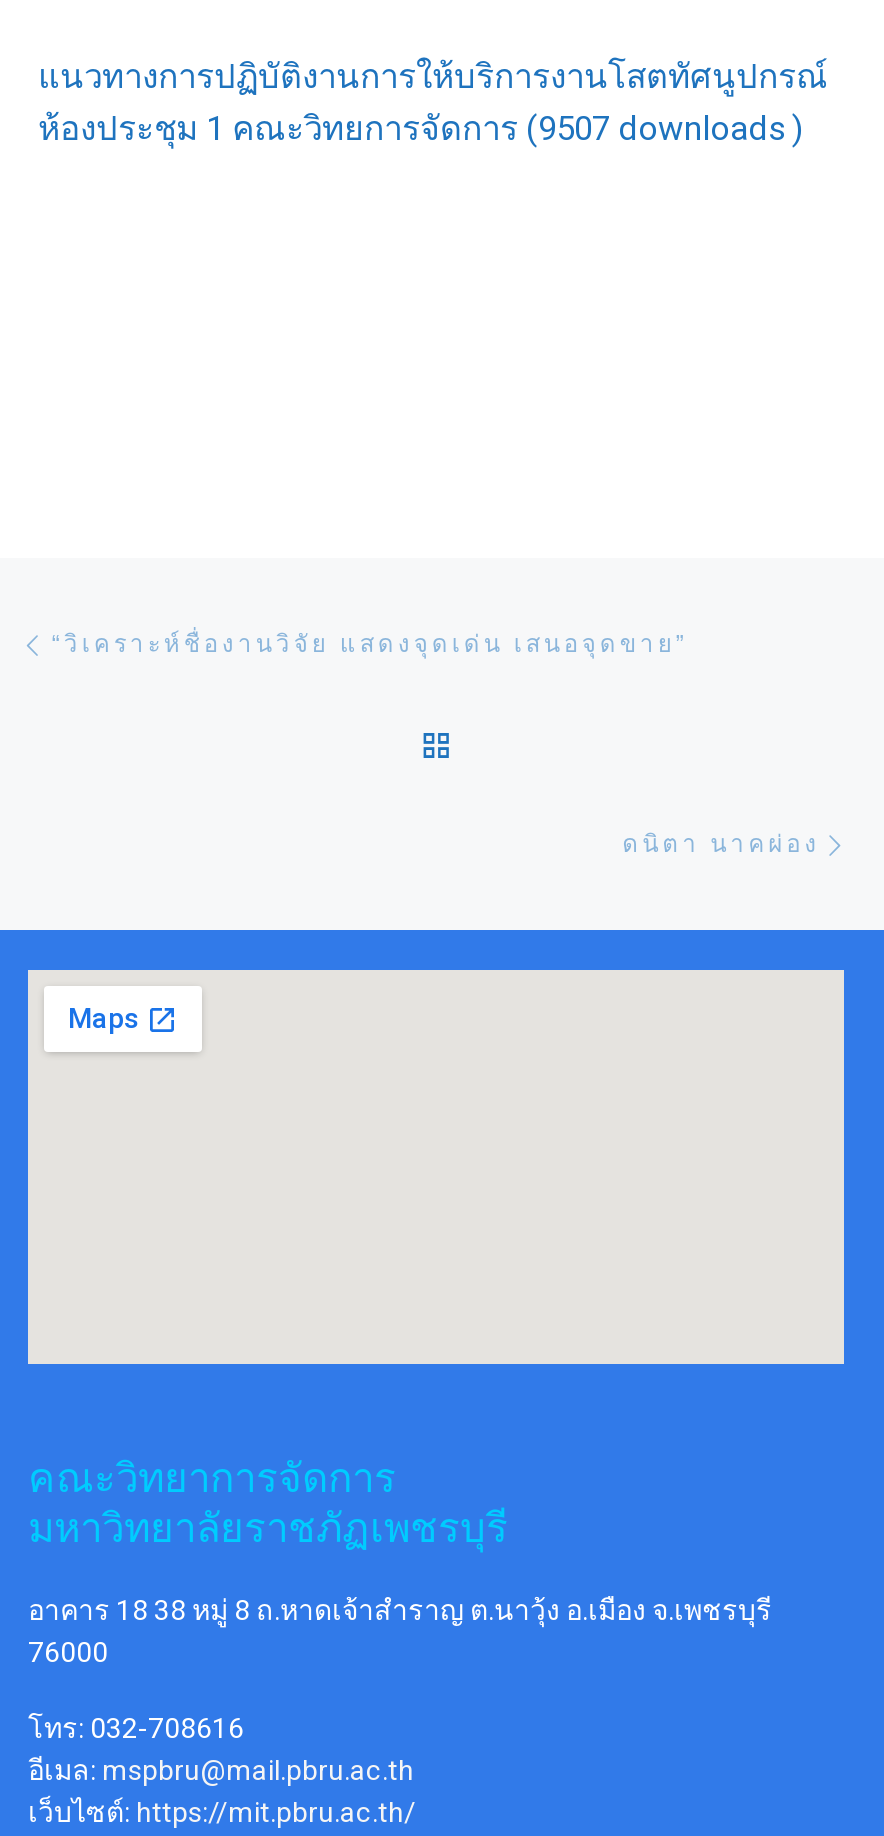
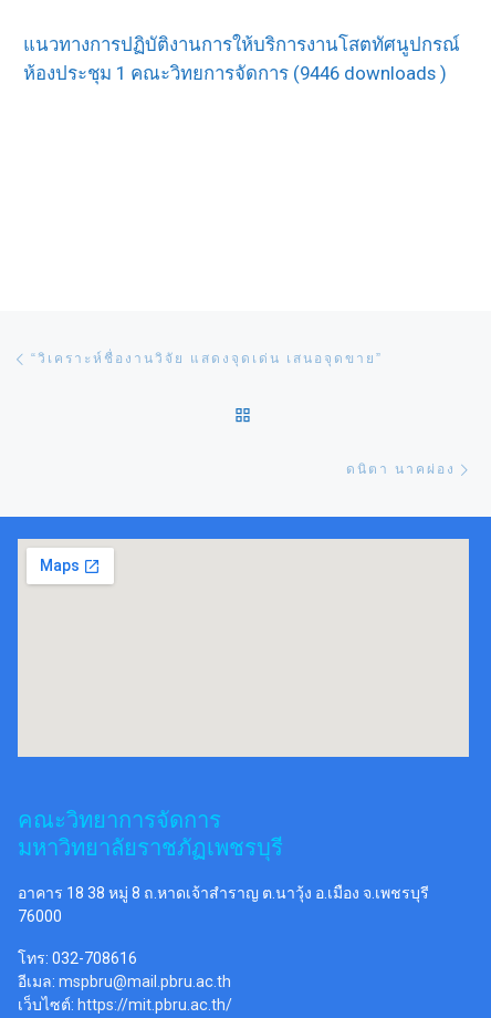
[38,108,804,148] ห้องประชุม 1 คณะวิทยการจัดการ (9507 downloads ) -> [23,62,447,84] ห้องประชุม 1 คณะวิทยการจัดการ (9446 downloads )

